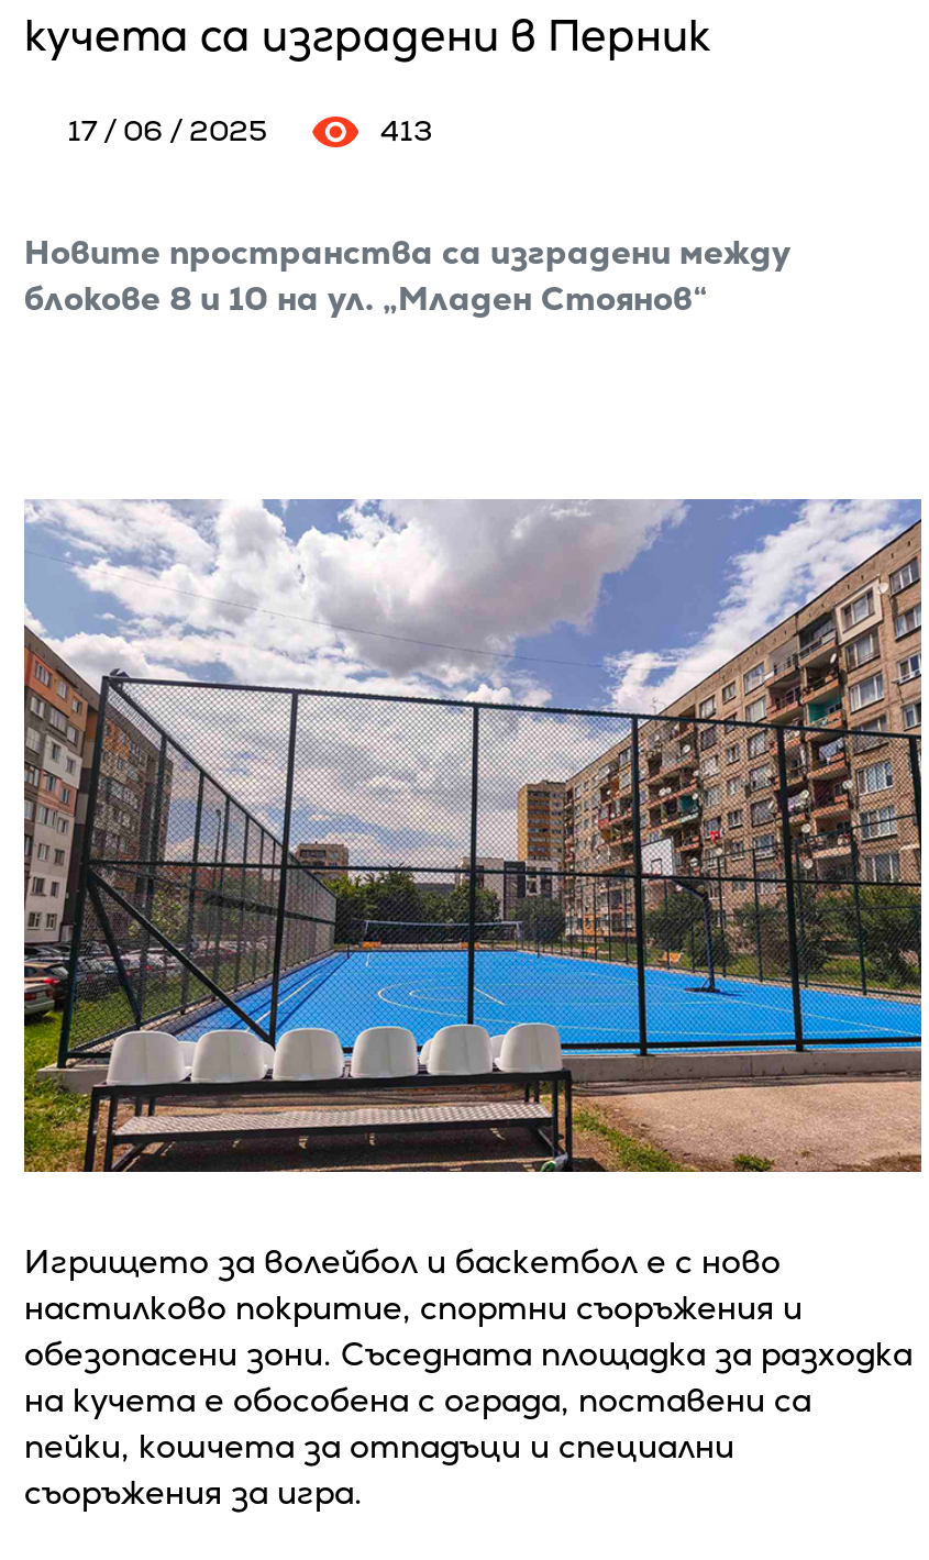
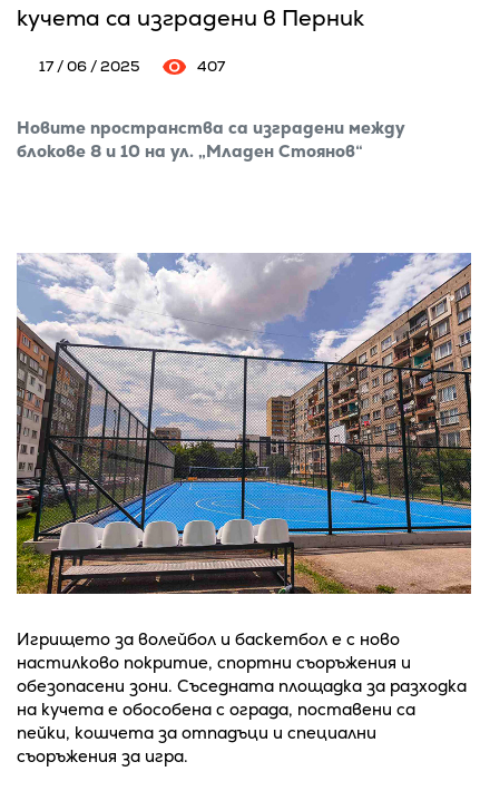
[380,112,433,150] 413 -> [197,57,225,76] 407

